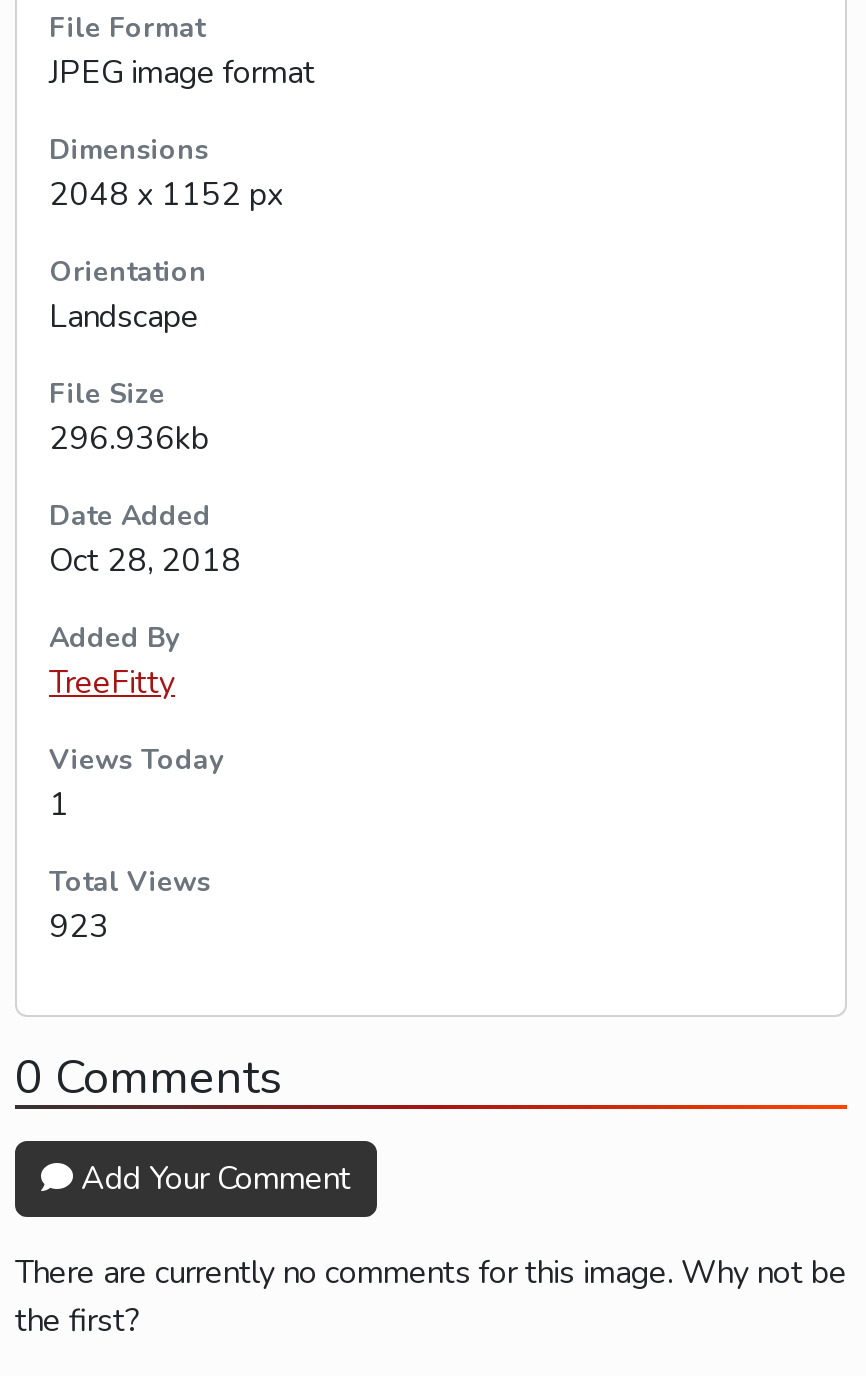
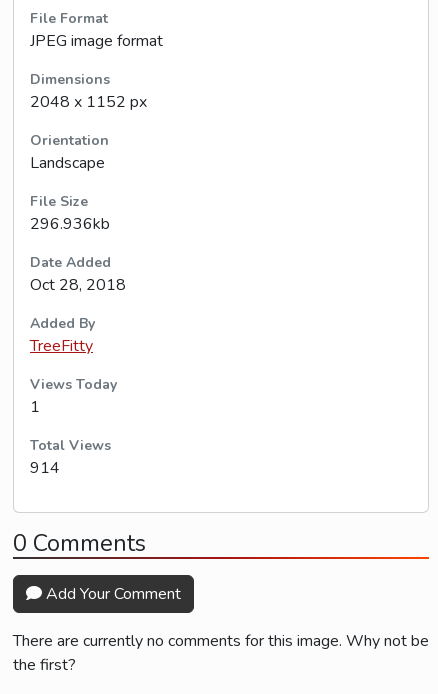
[49,905,109,949] 923 -> [30,457,60,479] 914

